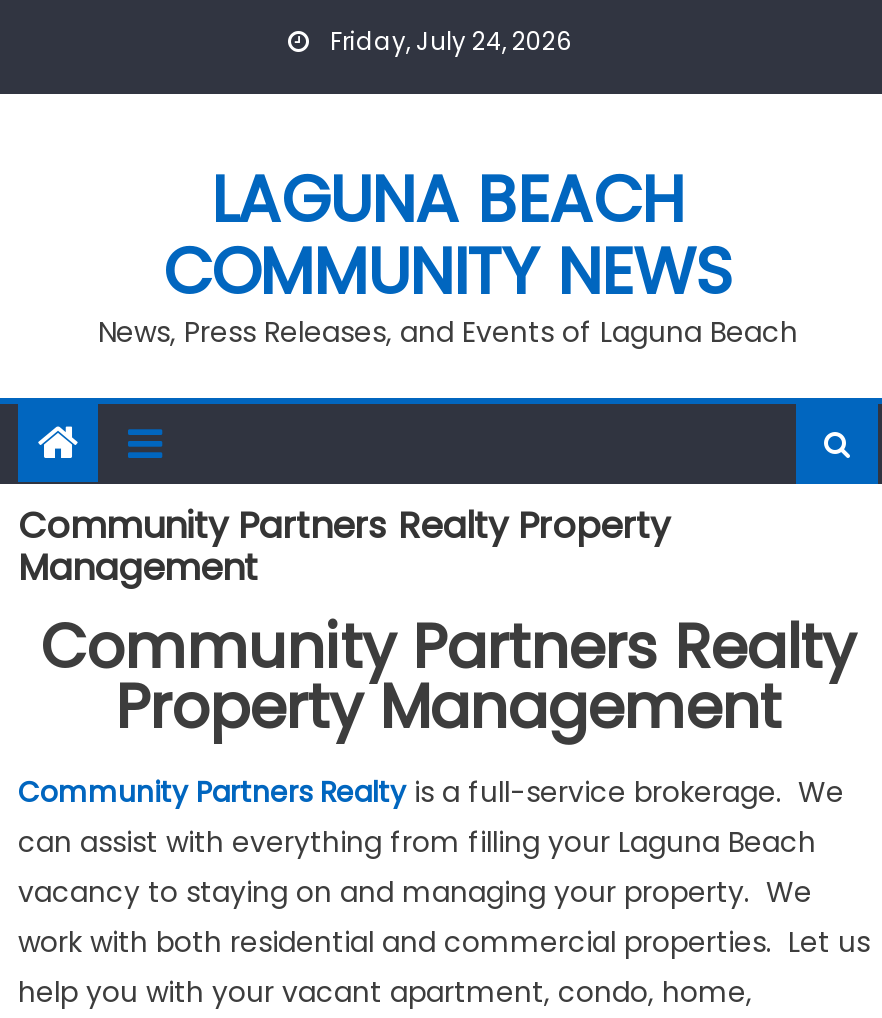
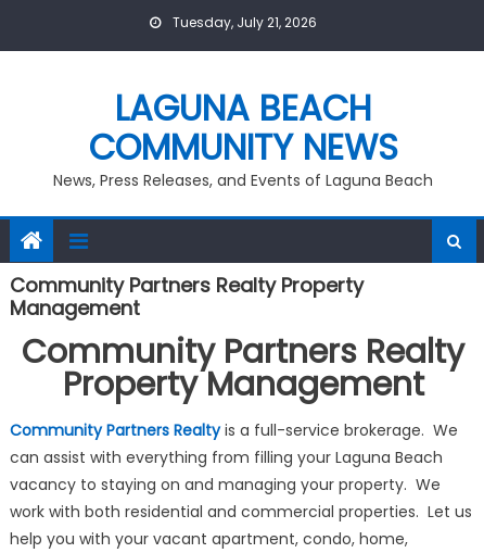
[324,24,572,58] Friday, July 24, 2026 -> [169,13,317,32] Tuesday, July 21, 2026

